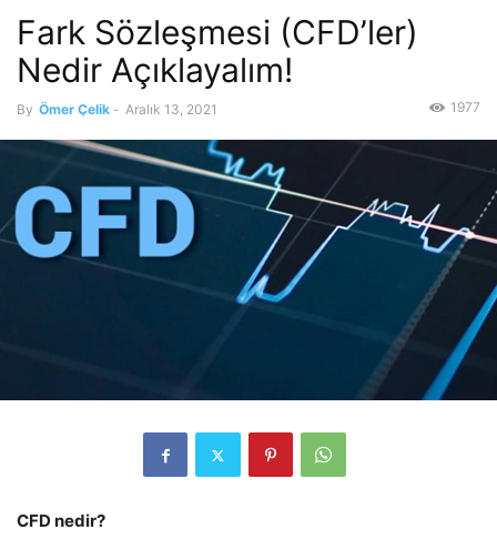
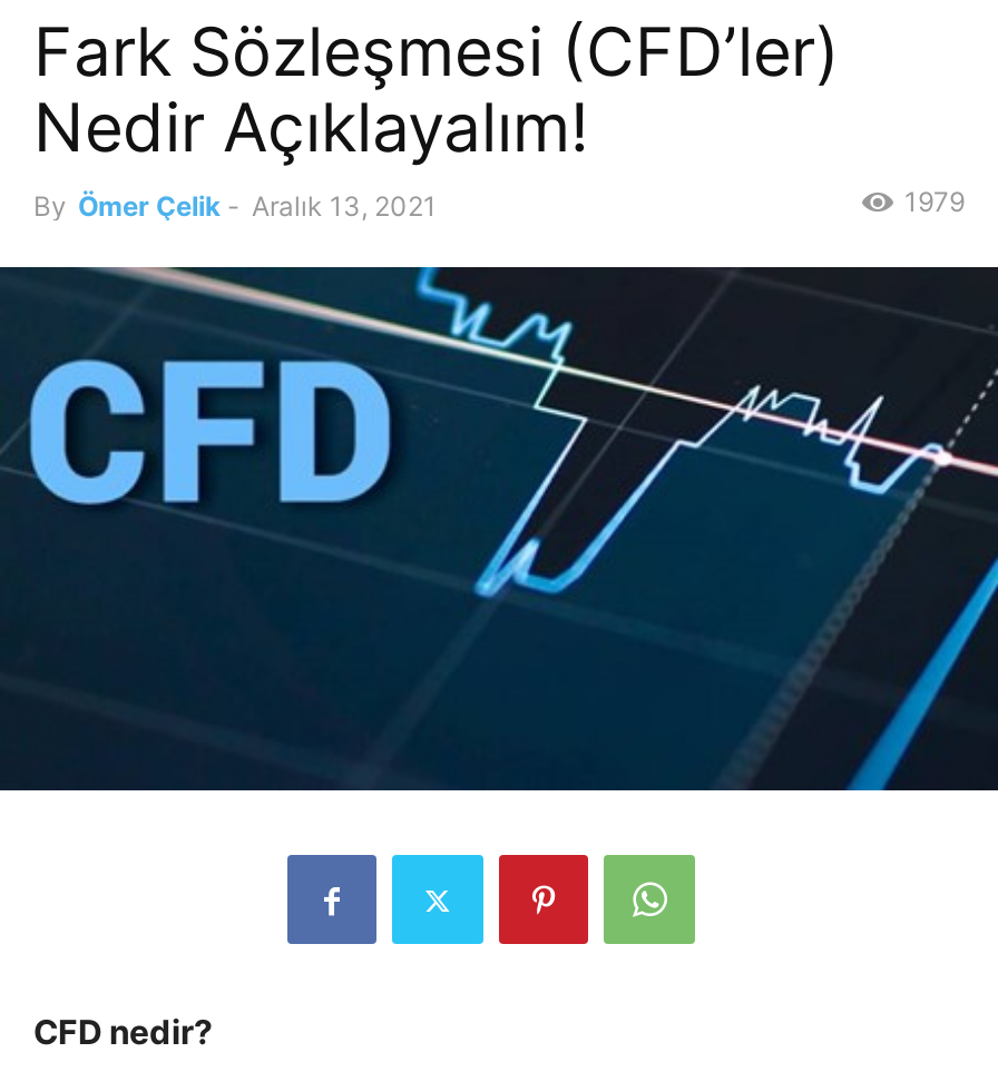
[450,99,480,115] 1977 -> [904,185,965,218] 1979

